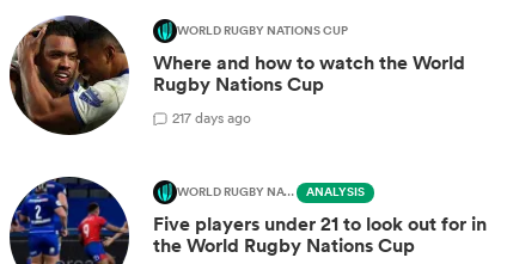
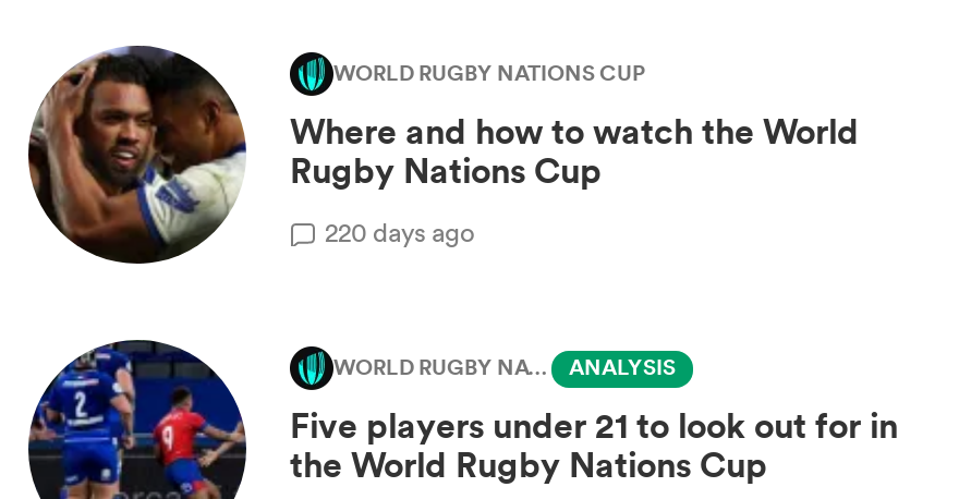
[172,107,251,127] 217 days ago -> [325,213,475,250] 220 days ago

